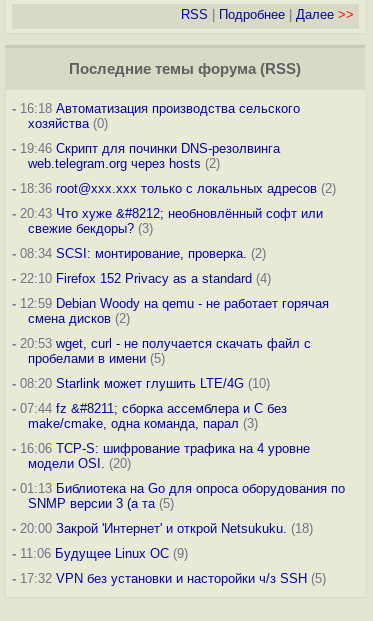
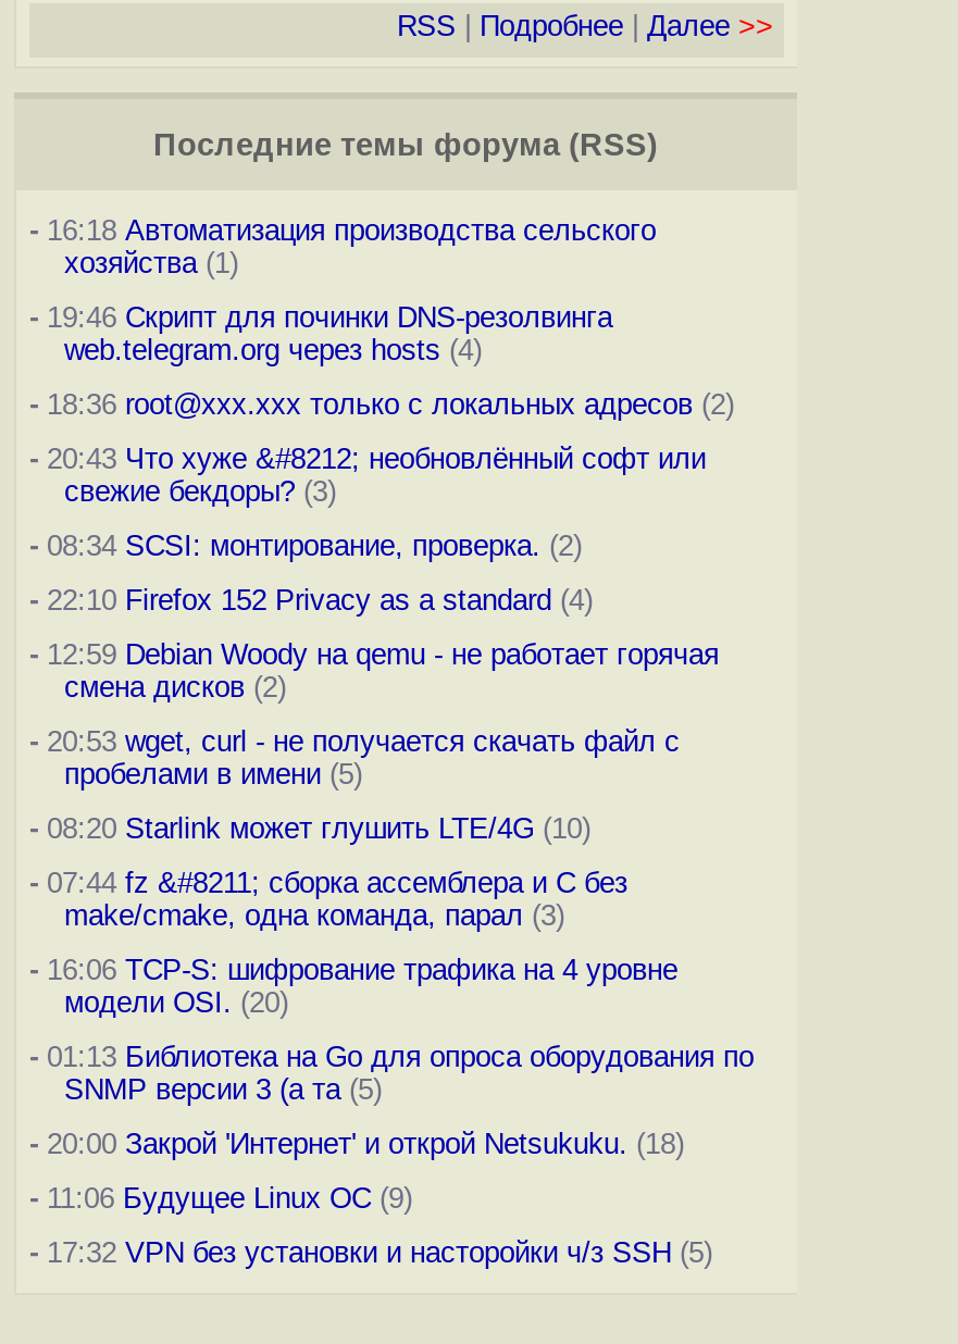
[28,116,108,131] хозяйства (0) -> [64,247,238,279] хозяйства (1)
[28,156,220,171] web.telegram.org через hosts (2) -> [64,334,482,366] web.telegram.org через hosts (4)

